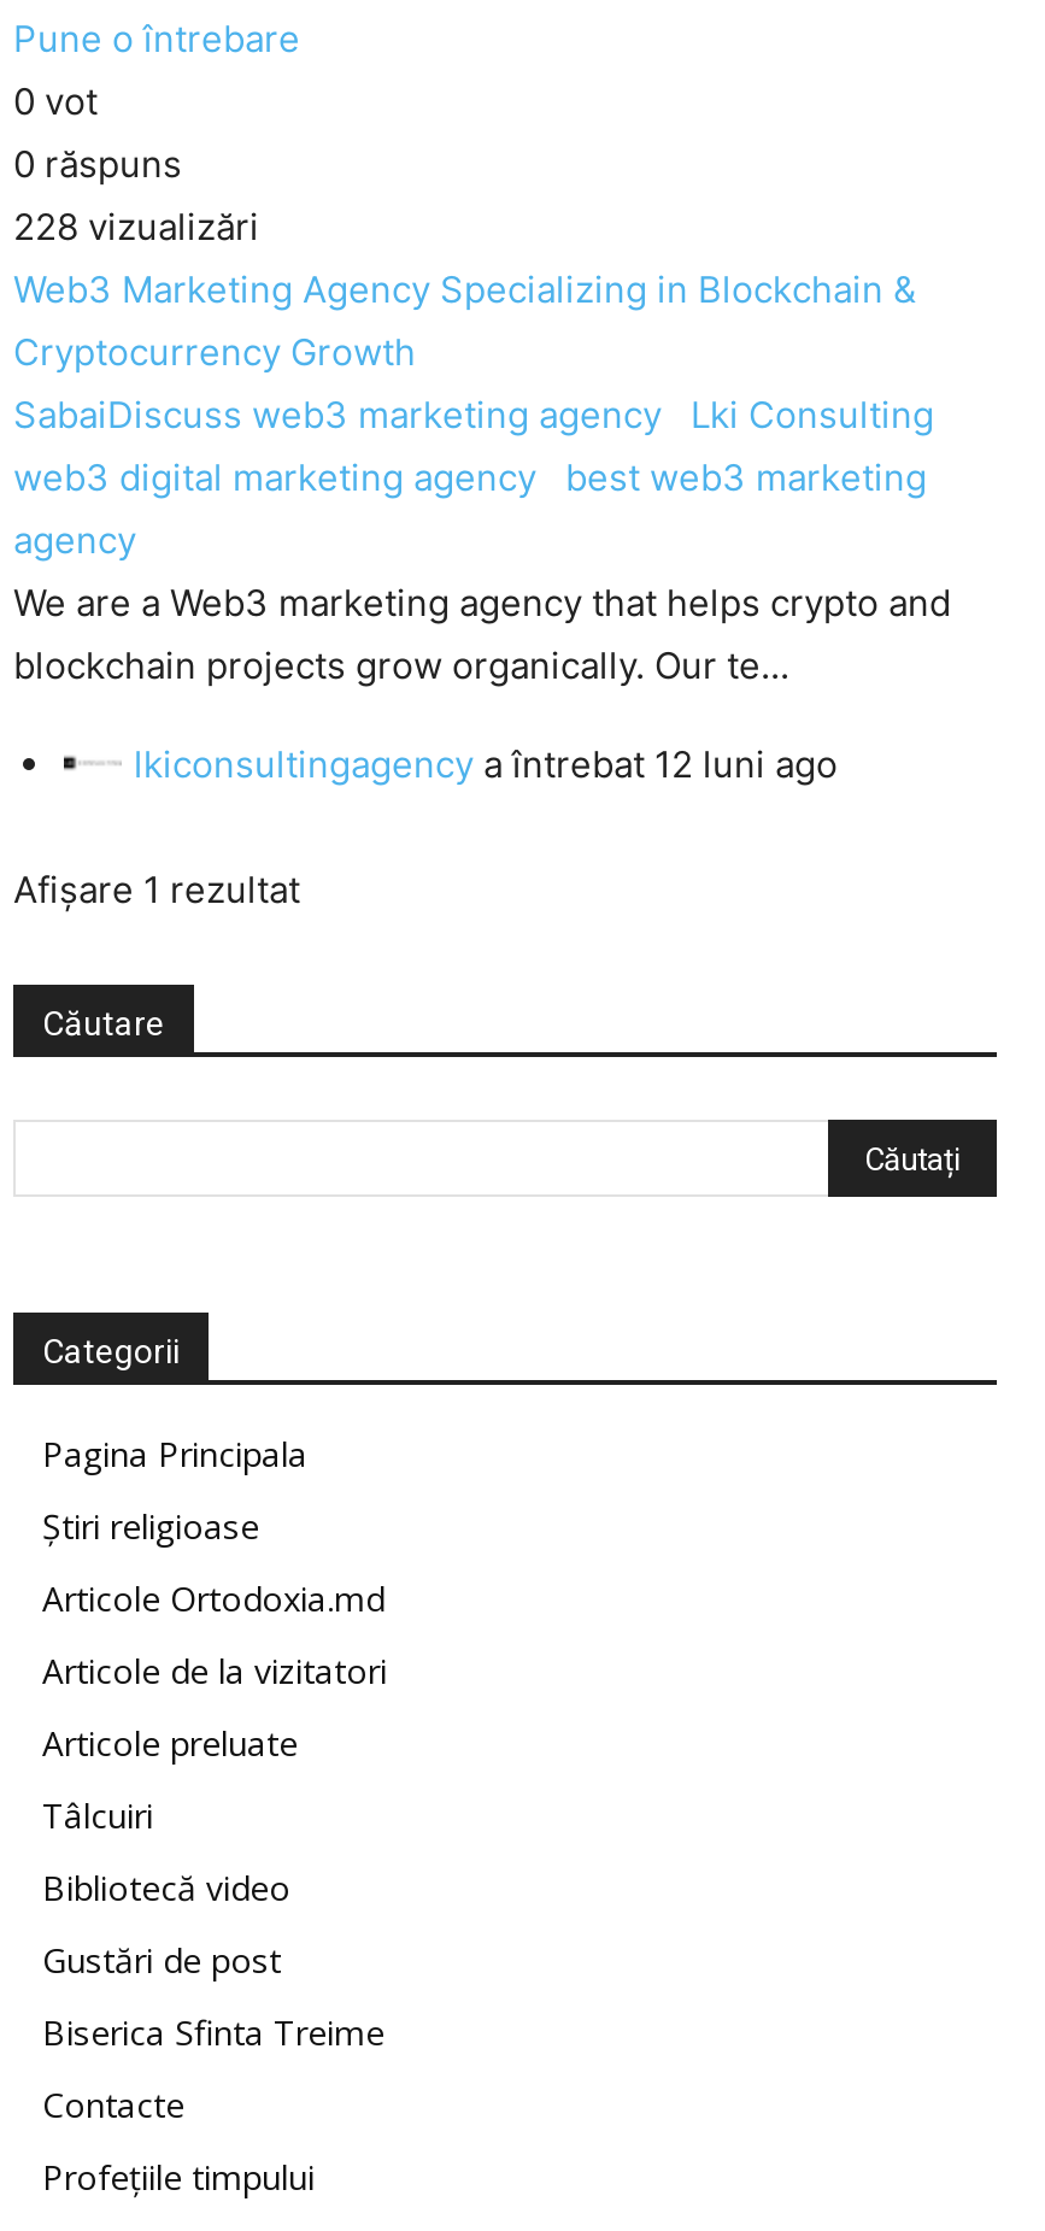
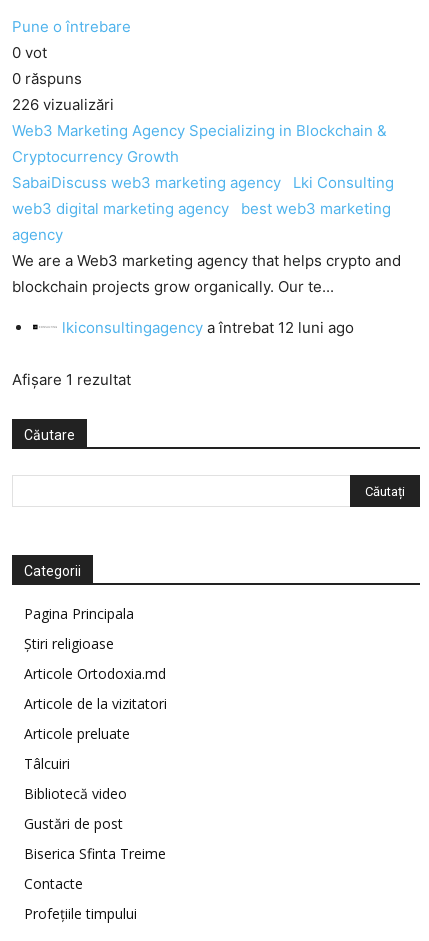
[13,204,259,249] 228 vizualizări -> [12,95,114,114] 226 vizualizări

